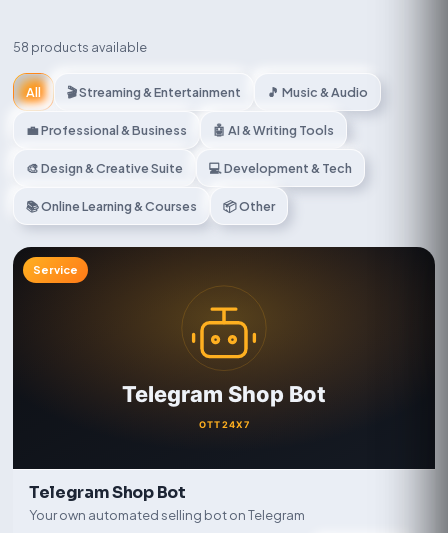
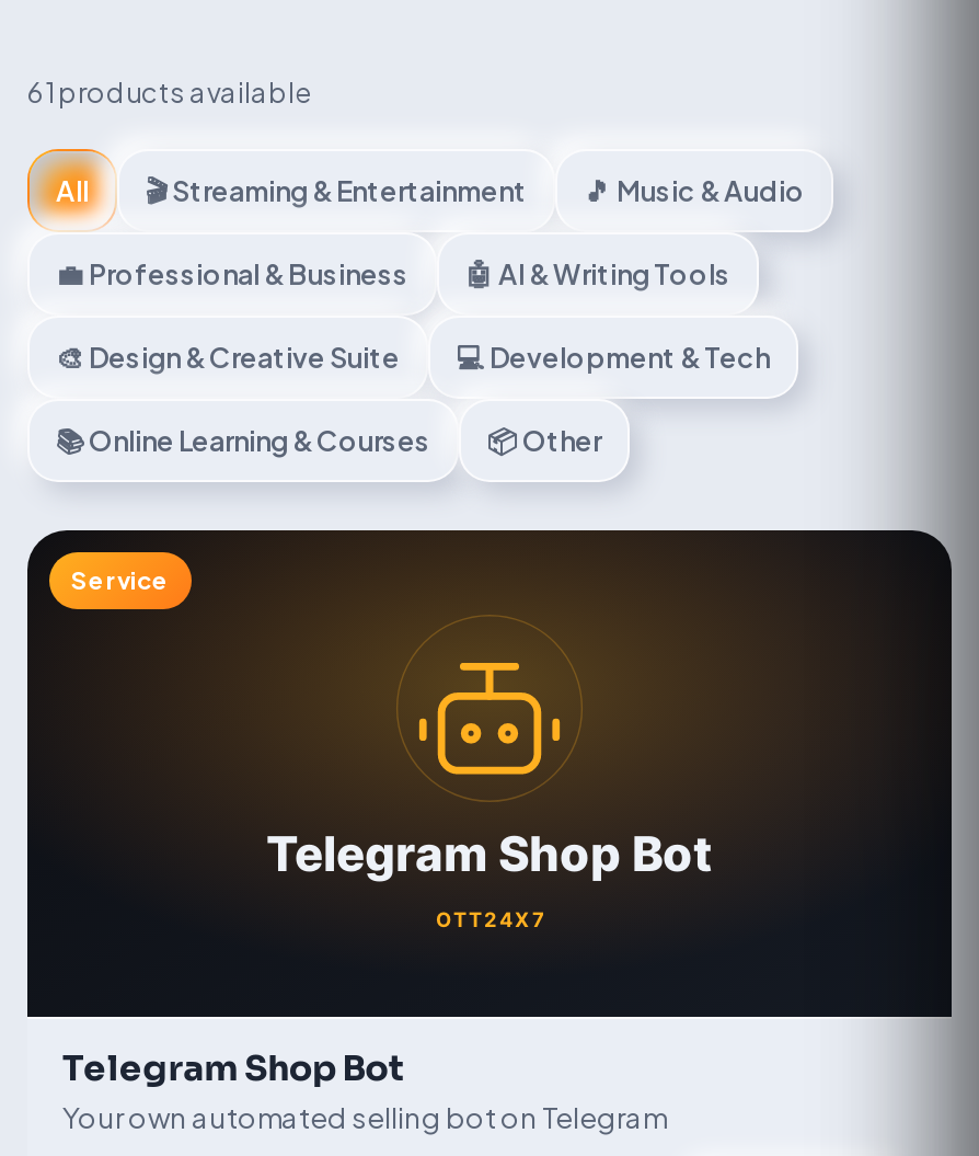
[13,39,147,55] 58 products available -> [27,75,312,110] 61 products available

